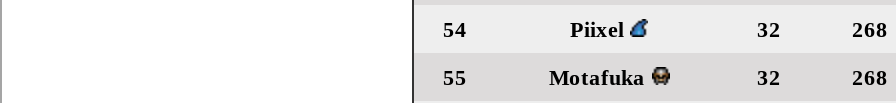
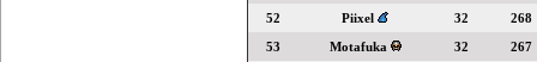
[443,17,467,41] 54 -> [266,11,280,25] 52
[443,65,467,89] 55 -> [266,39,280,54] 53
[852,65,888,89] 268 -> [511,39,532,54] 267

